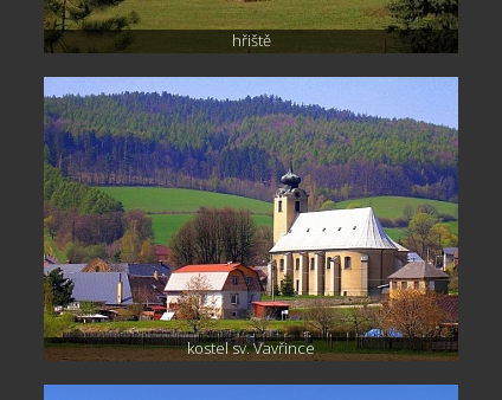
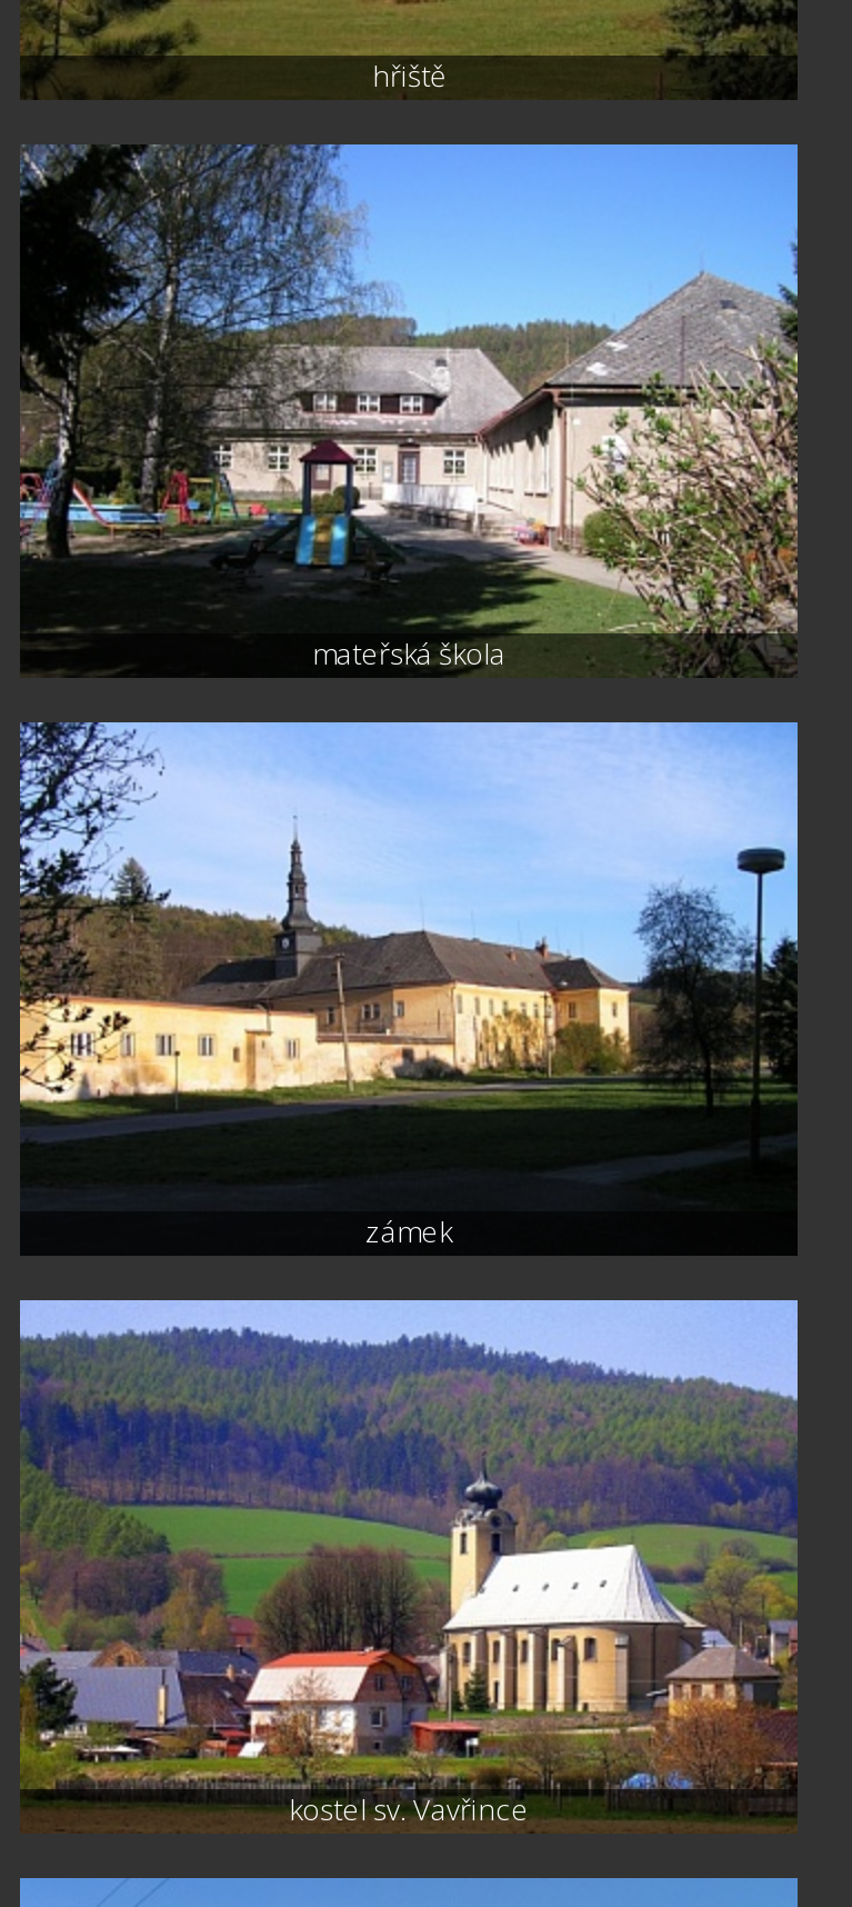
none -> [18,722,798,1256] [image] | zámek
none -> [20,144,800,678] [image] | mateřská škola

